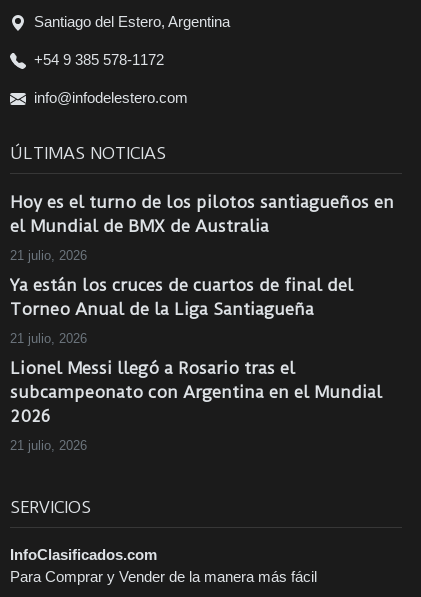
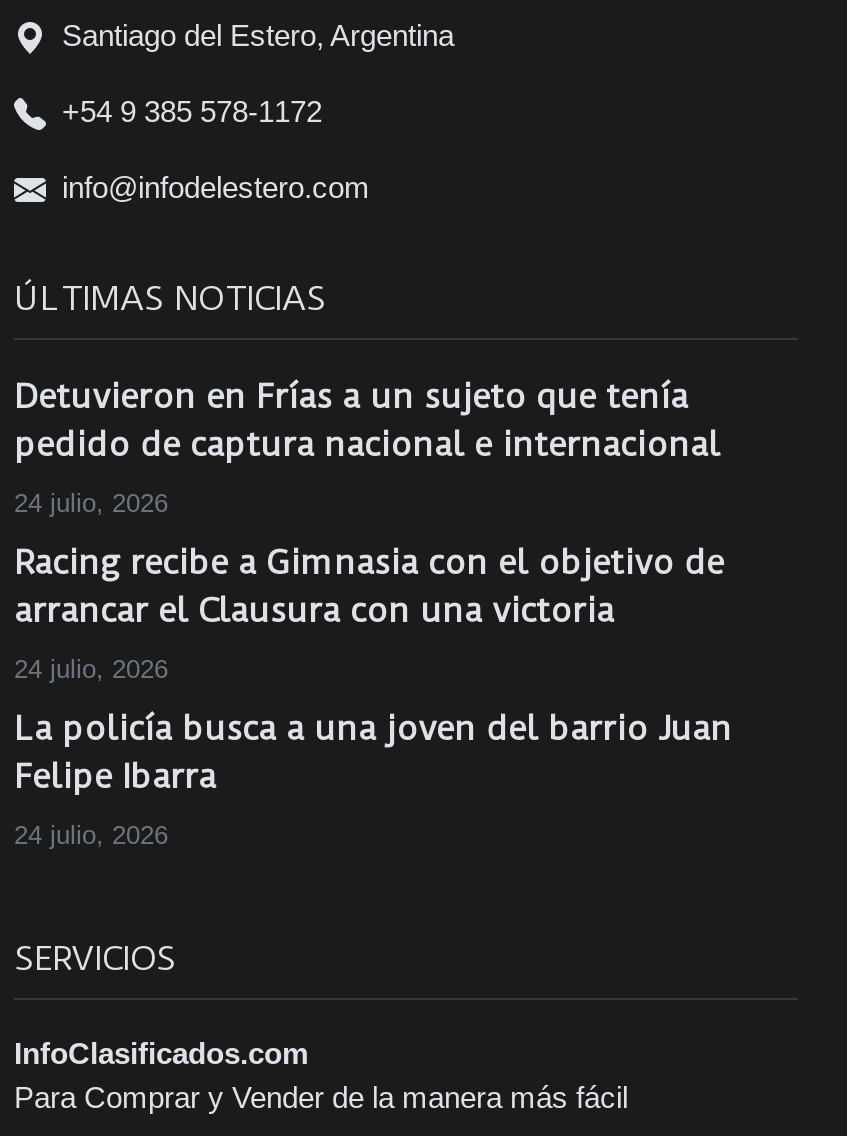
[10,192,394,236] Hoy es el turno de los pilotos santiagueños en | el Mundial de BMX de Australia -> [14,376,720,464] Detuvieron en Frías a un sujeto que tenía | pedido de captura nacional e internacional
[10,248,87,263] 21 julio, 2026 -> [14,488,168,518] 24 julio, 2026
[10,275,353,319] Ya están los cruces de cuartos de final del | Torneo Anual de la Liga Santiagueña -> [14,542,724,630] Racing recibe a Gimnasia con el objetivo de | arrancar el Clausura con una victoria
[10,331,87,346] 21 julio, 2026 -> [14,654,168,684] 24 julio, 2026
[10,358,382,426] Lionel Messi llegó a Rosario tras el | subcampeonato con Argentina en el Mundial | 2026 -> [14,708,732,796] La policía busca a una joven del barrio Juan | Felipe Ibarra
[10,438,87,453] 21 julio, 2026 -> [14,820,168,850] 24 julio, 2026

